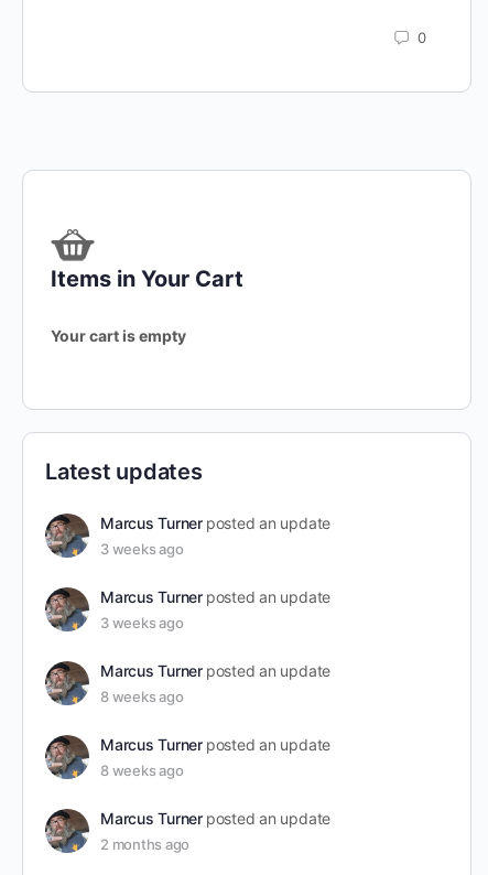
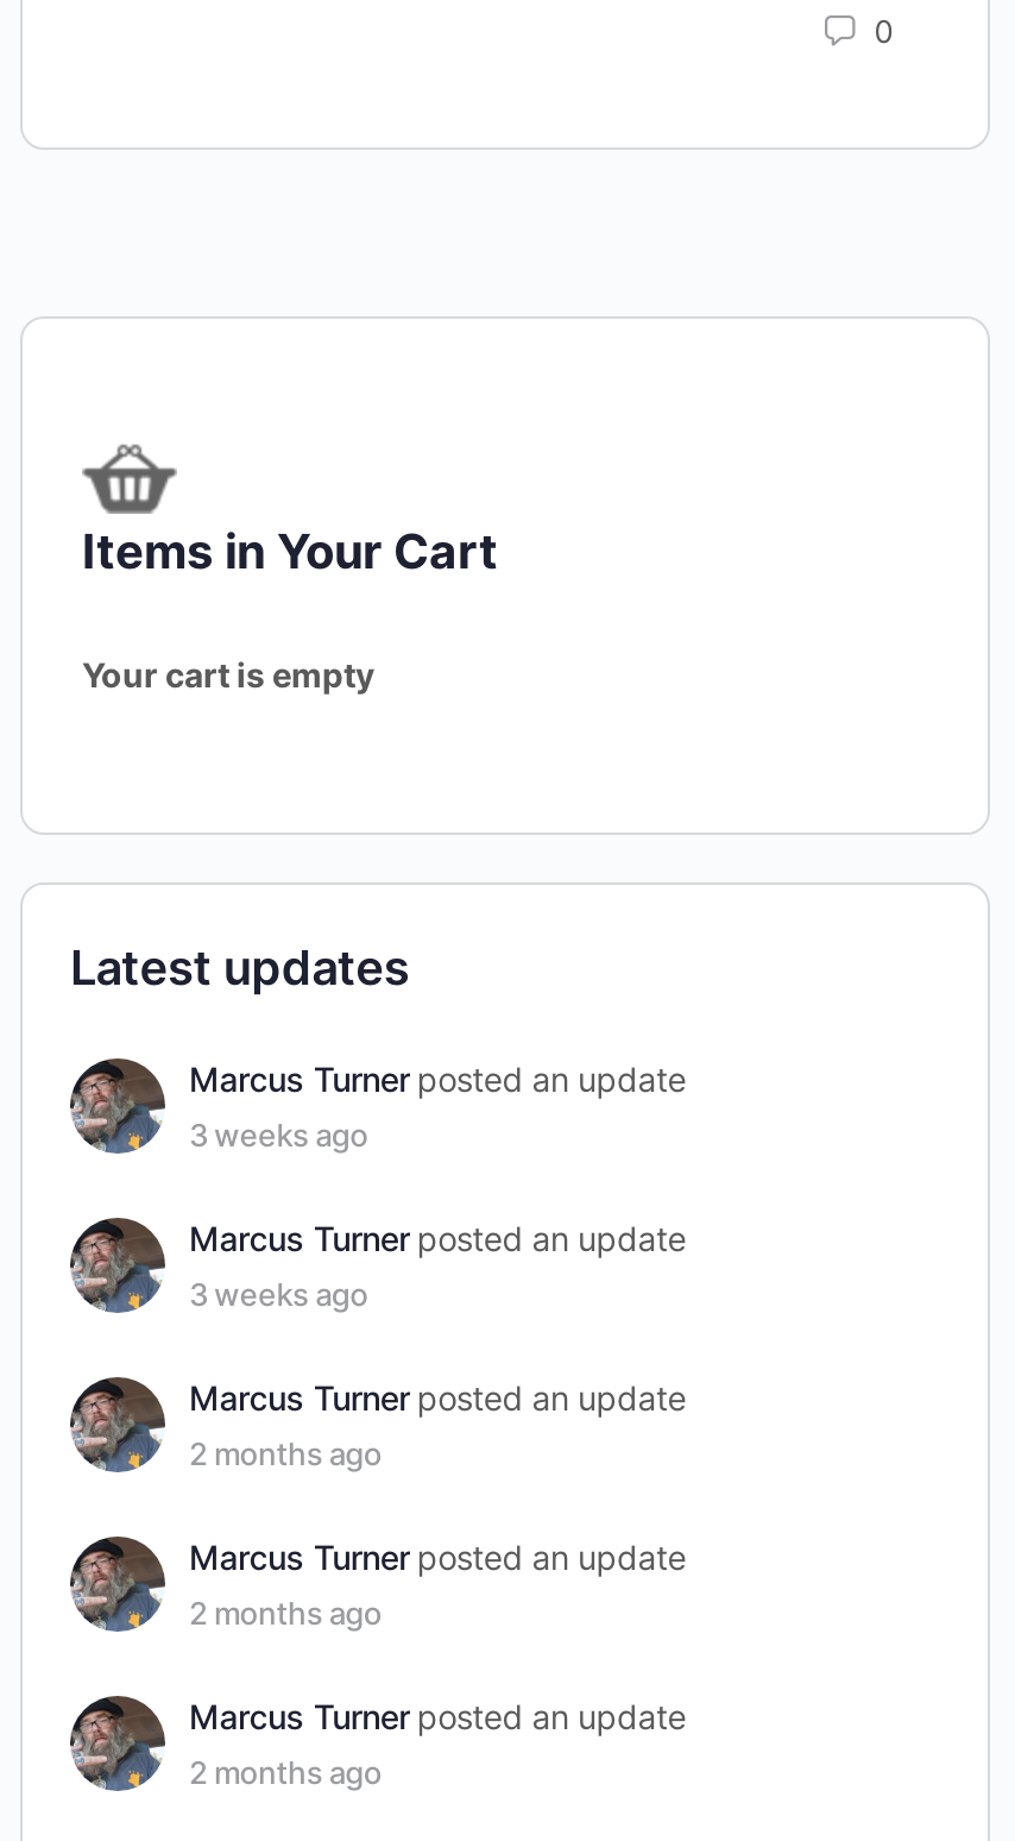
[100,688,183,705] 8 weeks ago -> [189,1434,382,1472] 2 months ago
[100,761,183,779] 8 weeks ago -> [189,1594,382,1632] 2 months ago

